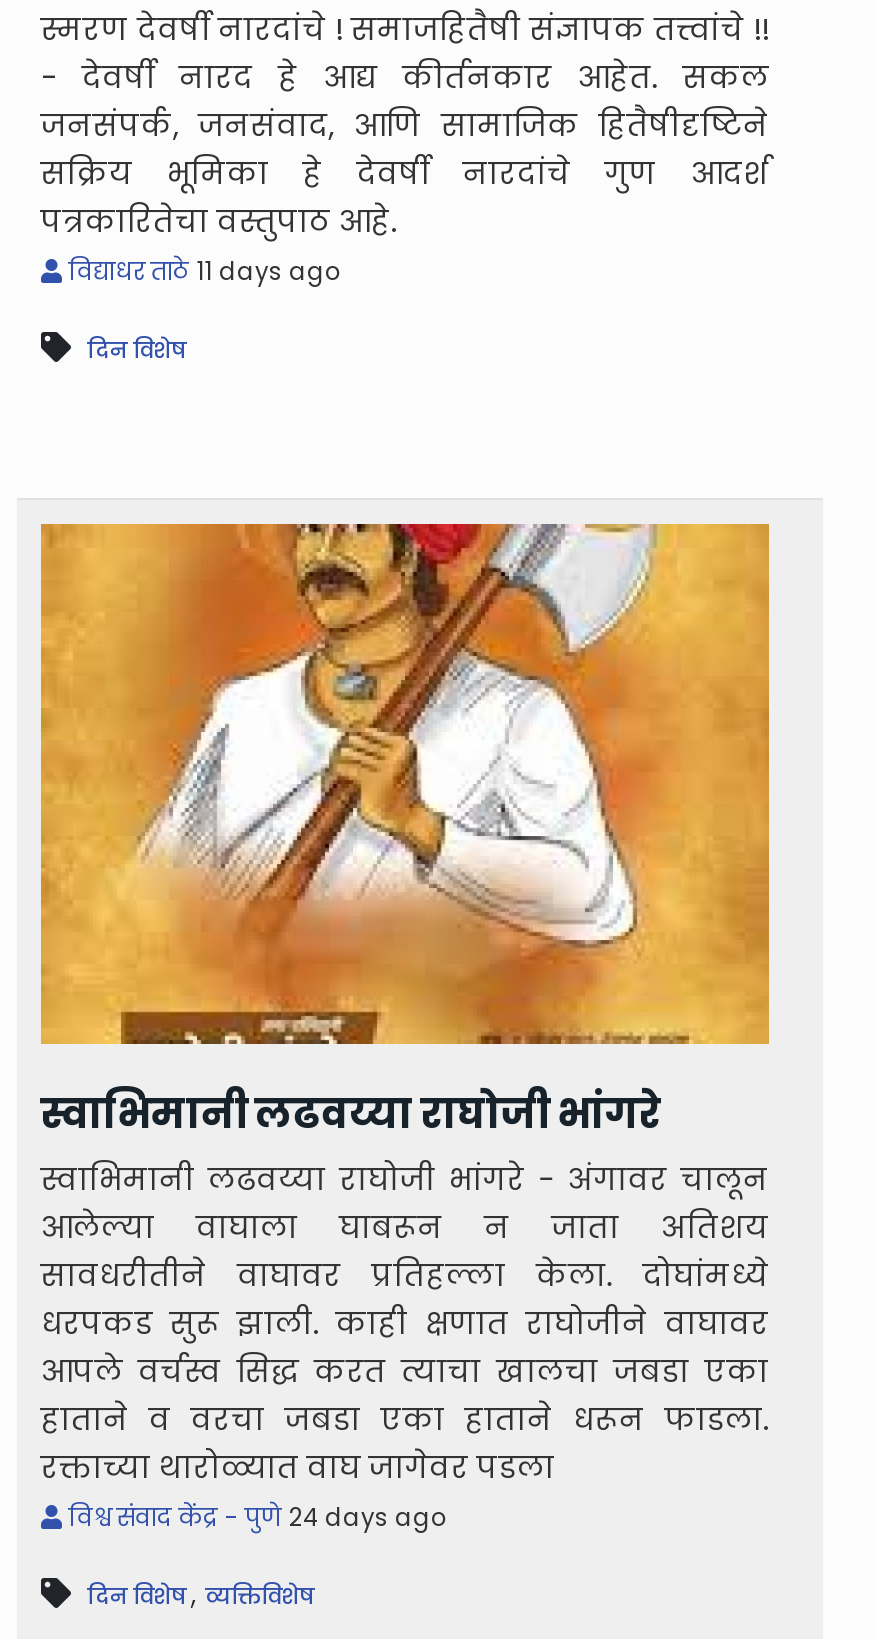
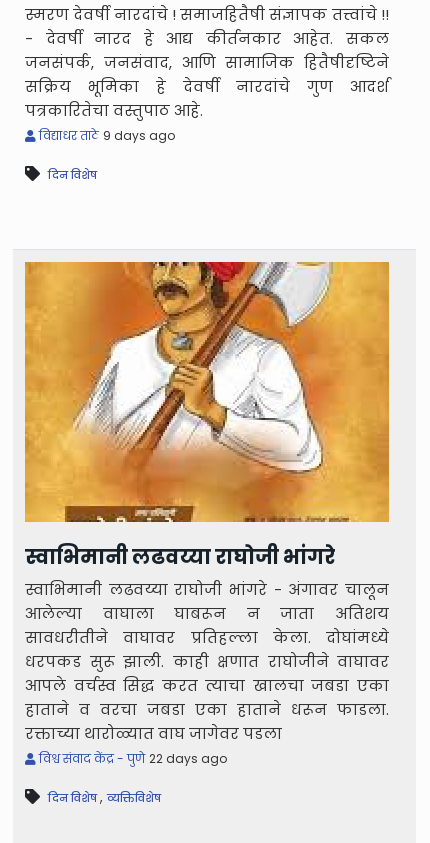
[63,254,341,288] विद्याधर ताठे 11 days ago -> [36,127,175,144] विद्याधर ताठे 9 days ago
[63,1500,447,1534] विश्व संवाद केंद्र - पुणे 24 days ago -> [36,750,227,767] विश्व संवाद केंद्र - पुणे 22 days ago

